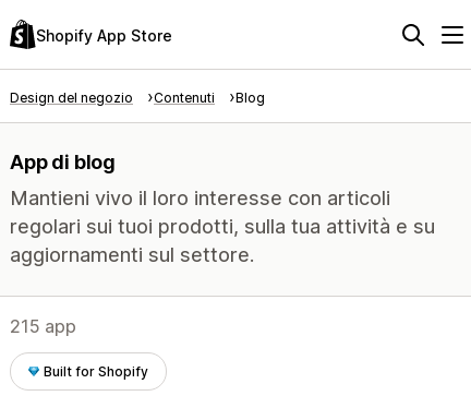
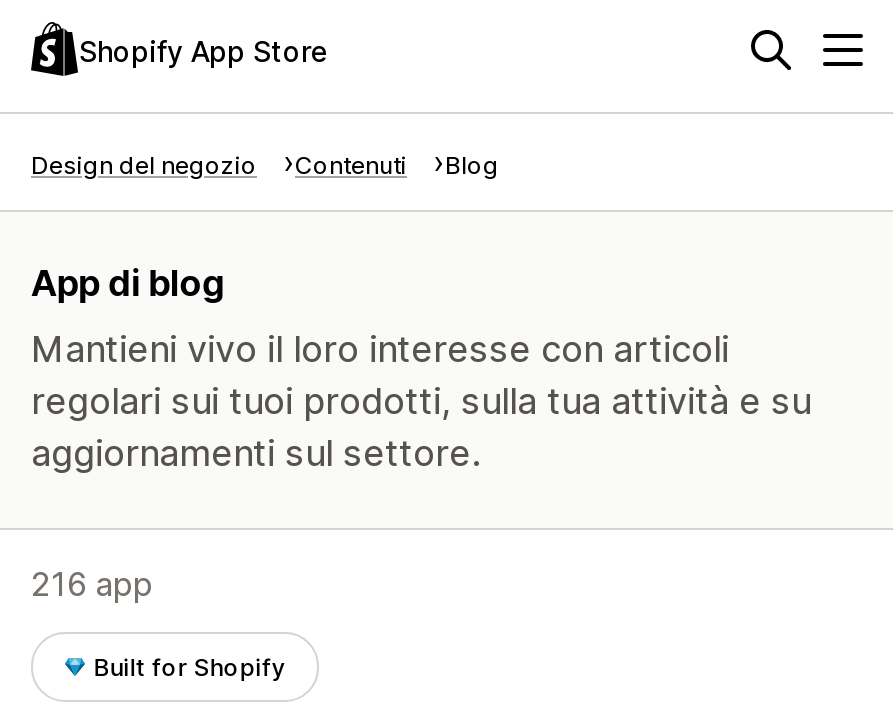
[10,315,76,337] 215 app -> [31,564,153,604] 216 app

